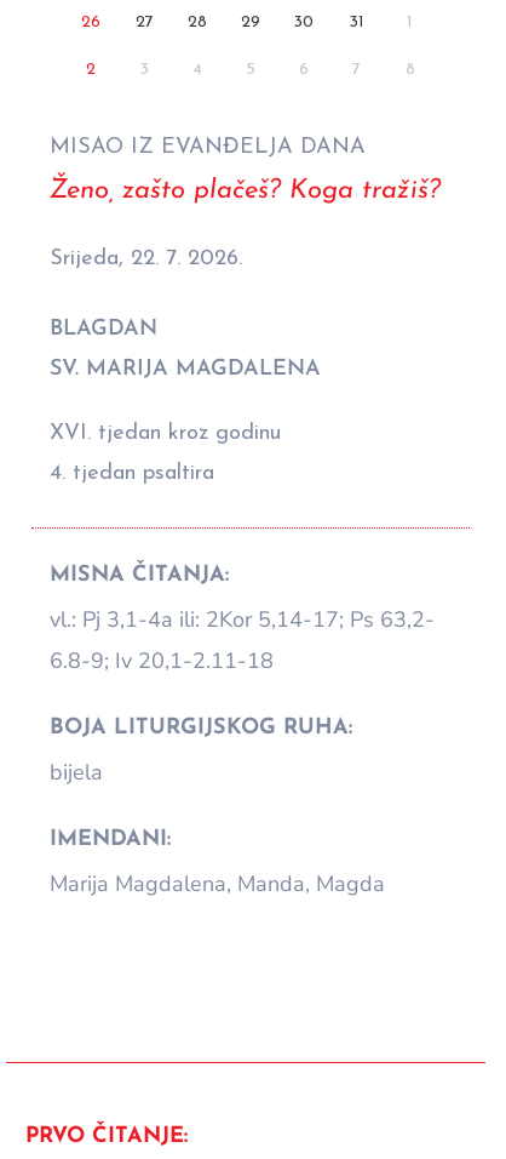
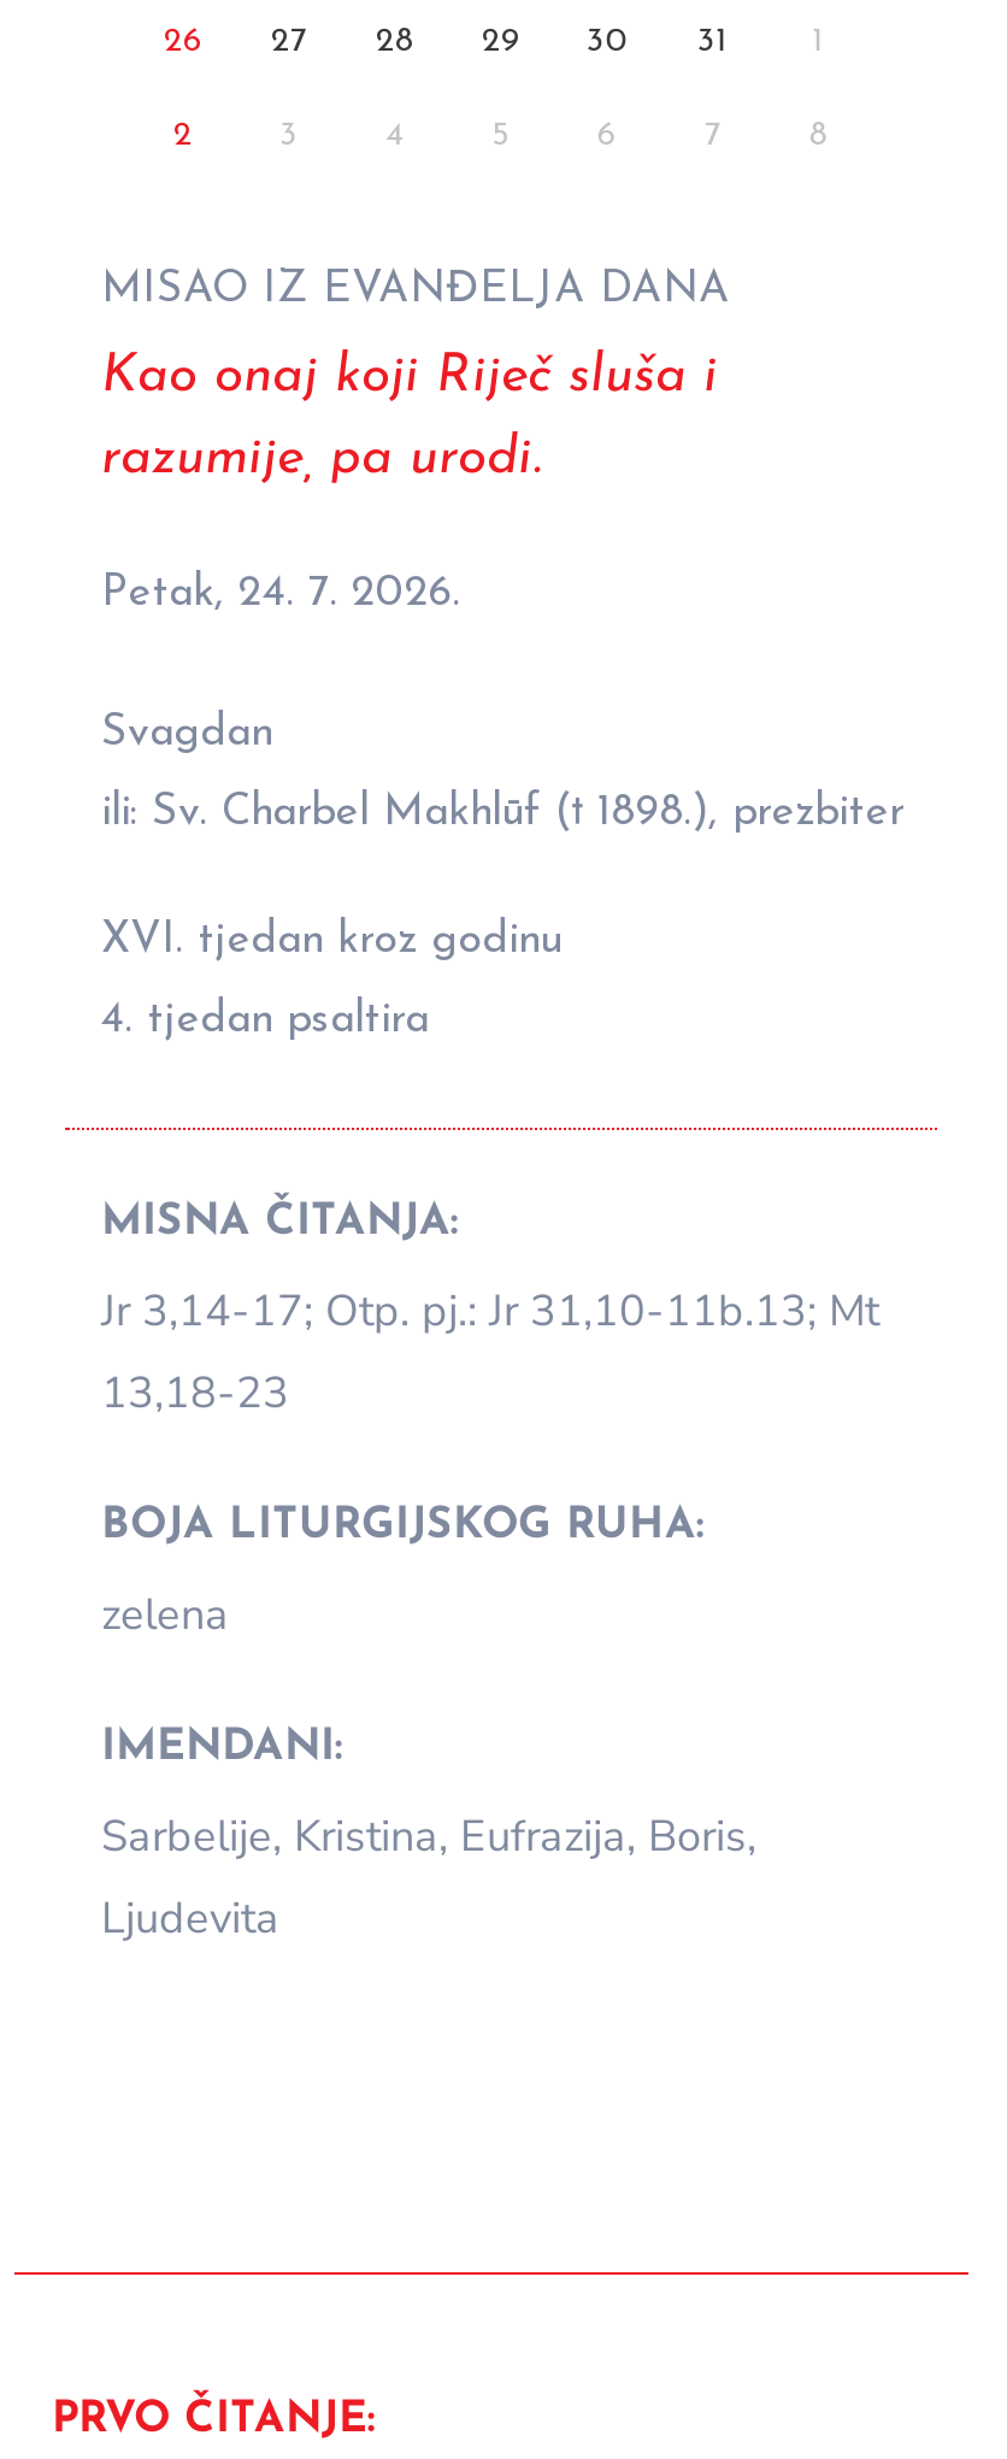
[50,177,441,381] Ženo, zašto plačeš? Koga tražiš? | Srijeda, 22. 7. 2026. | BLAGDAN | SV. MARIJA MAGDALENA -> [101,350,903,836] Kao onaj koji Riječ sluša i | razumije, pa urodi. | Petak, 24. 7. 2026. | Svagdan | ili: Sv. Charbel Makhlūf († 1898.), prezbiter
[50,605,435,675] vl.: Pj 3,1-4a ili: 2Kor 5,14-17; Ps 63,2- | 6.8-9; Iv 20,1-2.11-18 -> [101,1282,879,1422] Jr 3,14-17; Otp. pj.: Jr 31,10-11b.13; Mt | 13,18-23
[50,758,103,787] bijela -> [101,1586,229,1644] zelena
[50,869,385,898] Marija Magdalena, Manda, Magda -> [101,1807,756,1947] Sarbelije, Kristina, Eufrazija, Boris, | Ljudevita

